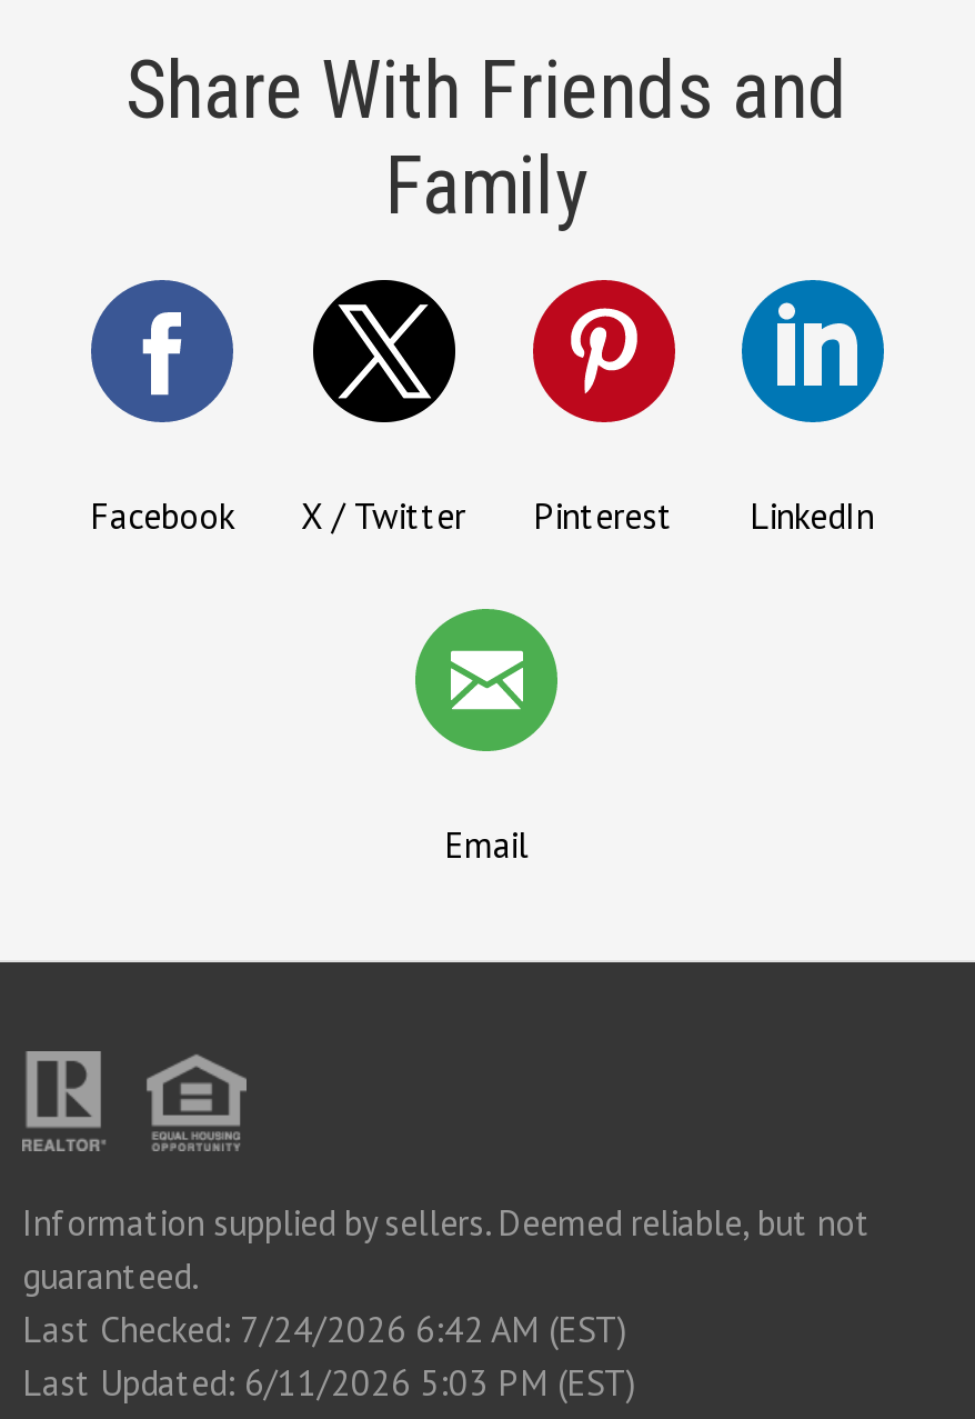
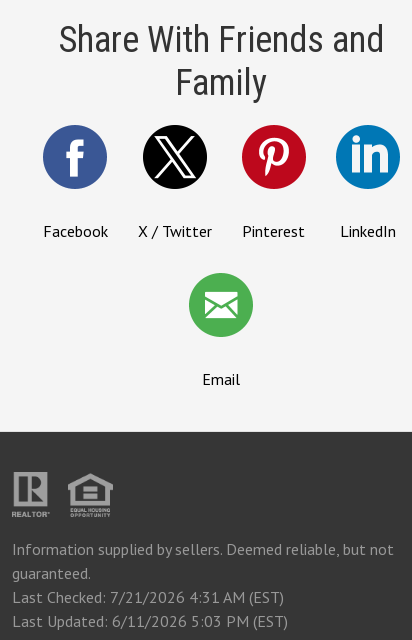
[22,1306,626,1350] Last Checked: 7/24/2026 6:42 AM (EST) -> [12,586,284,606] Last Checked: 7/21/2026 4:31 AM (EST)

